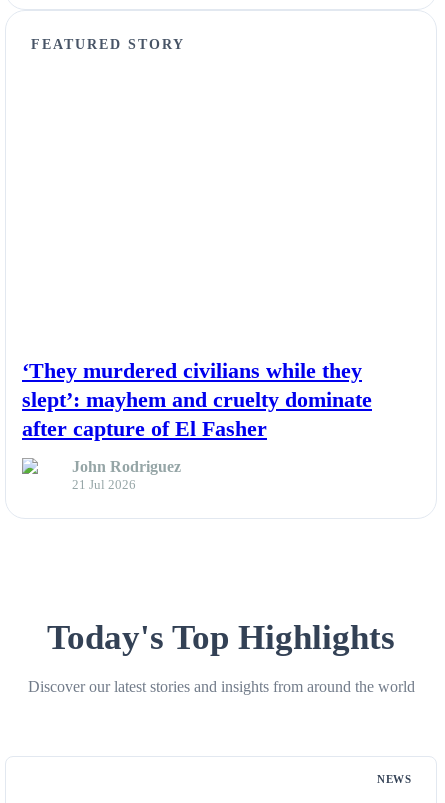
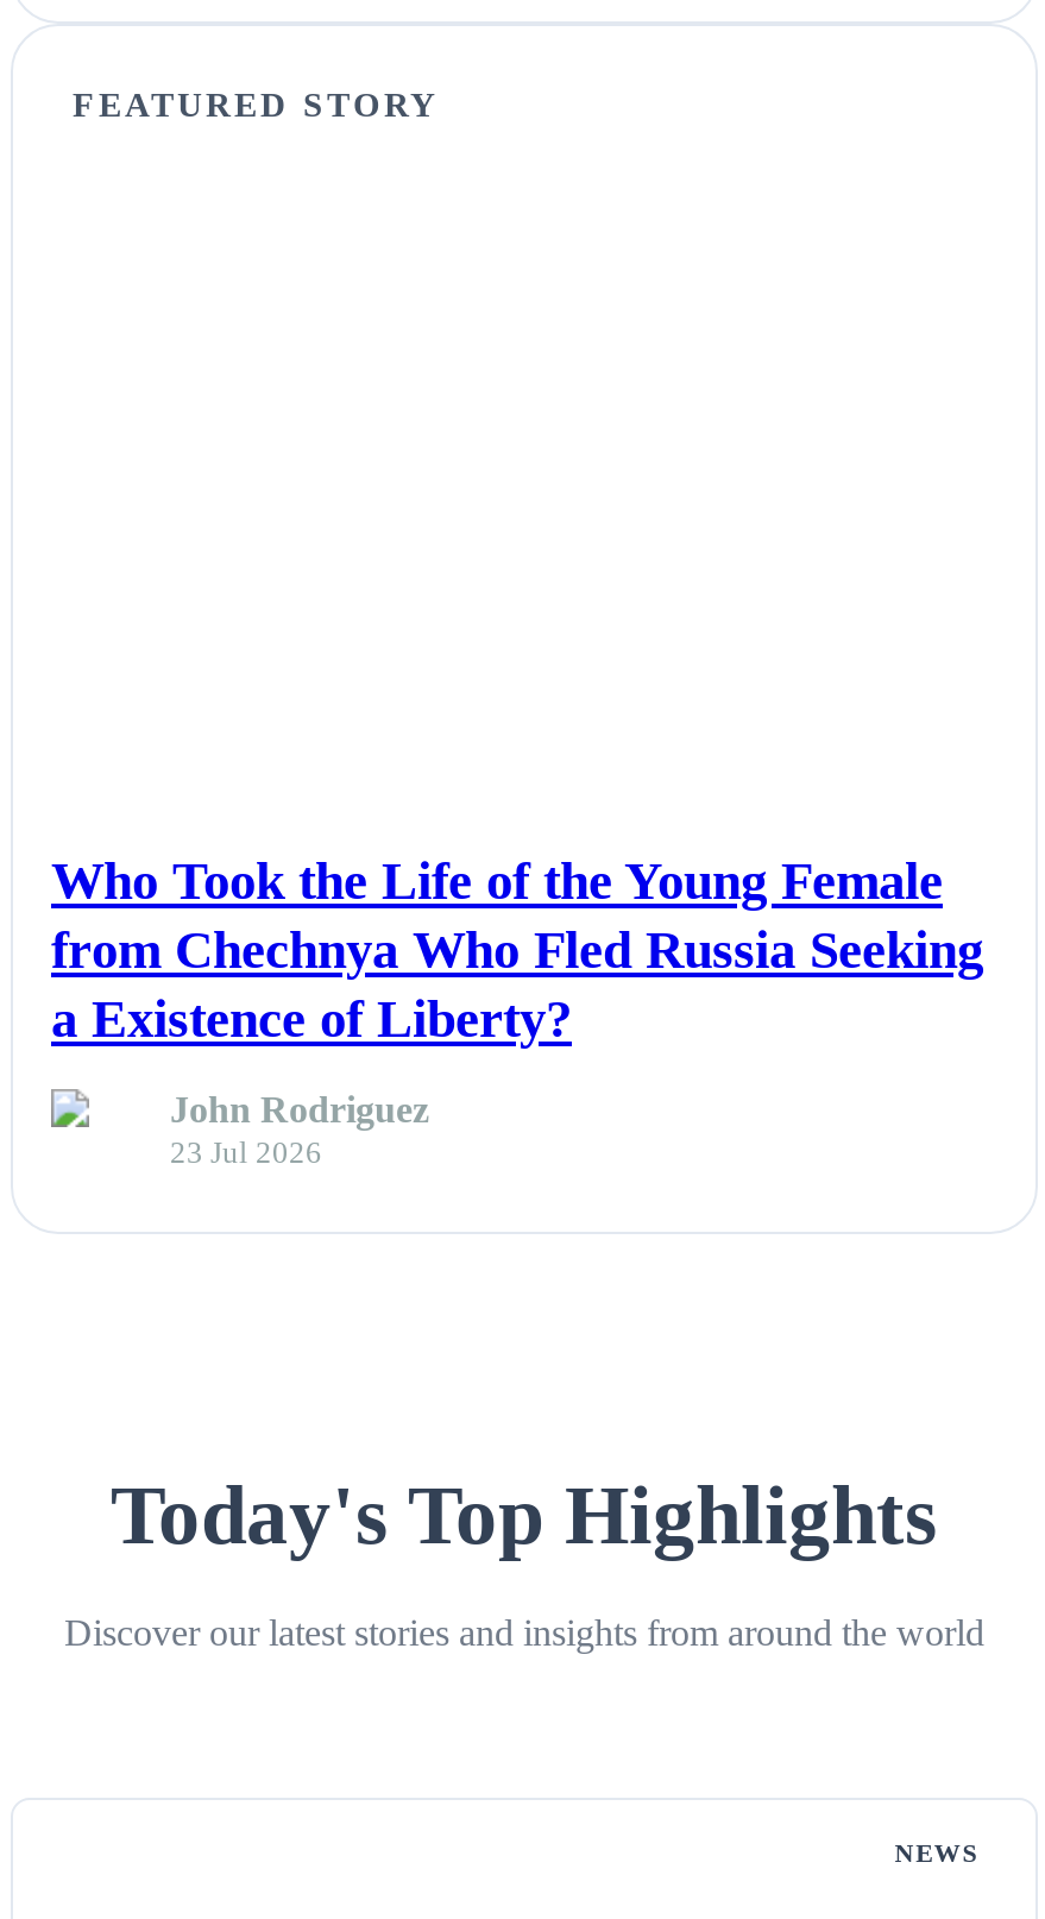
[22,358,372,441] ‘They murdered civilians while they | slept’: mayhem and cruelty dominate | after capture of El Fasher -> [51,851,983,1048] Who Took the Life of the Young Female | from Chechnya Who Fled Russia Seeking | a Existence of Liberty?
[72,478,136,492] 21 Jul 2026 -> [170,1138,322,1171] 23 Jul 2026

